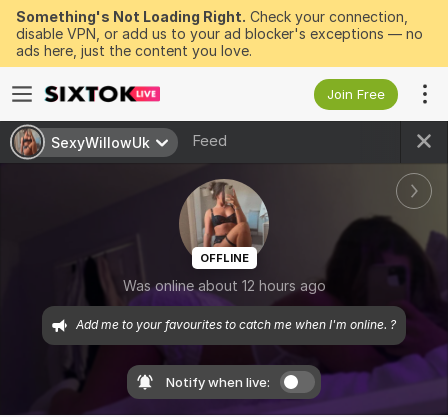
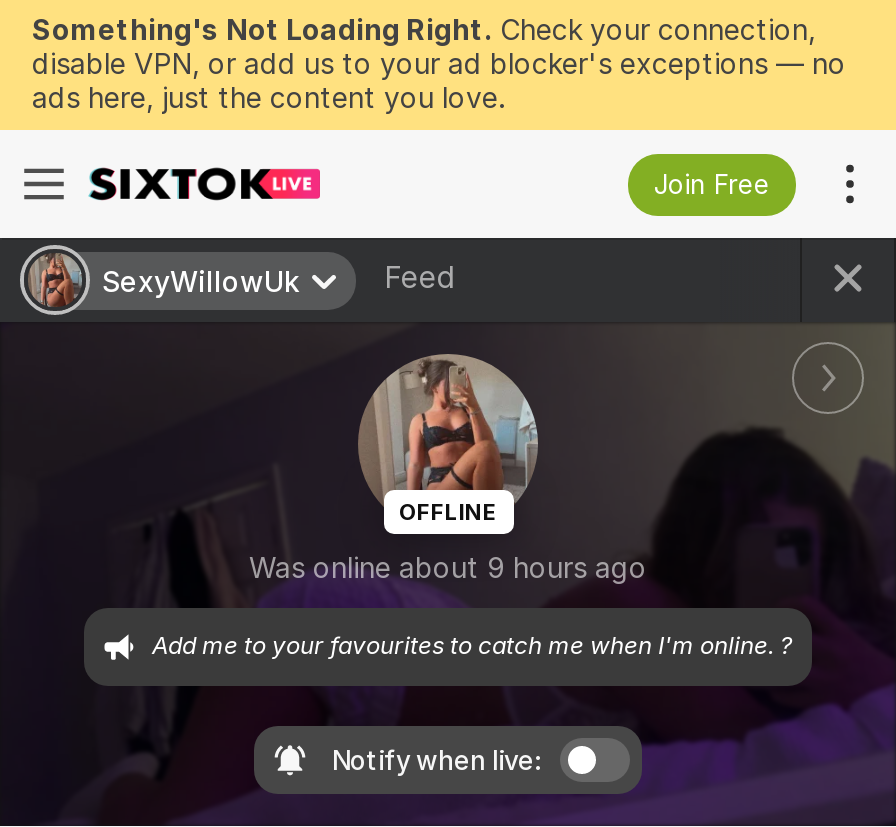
[122,277,325,294] Was online about 12 hours ago -> [249,551,647,585] Was online about 9 hours ago

